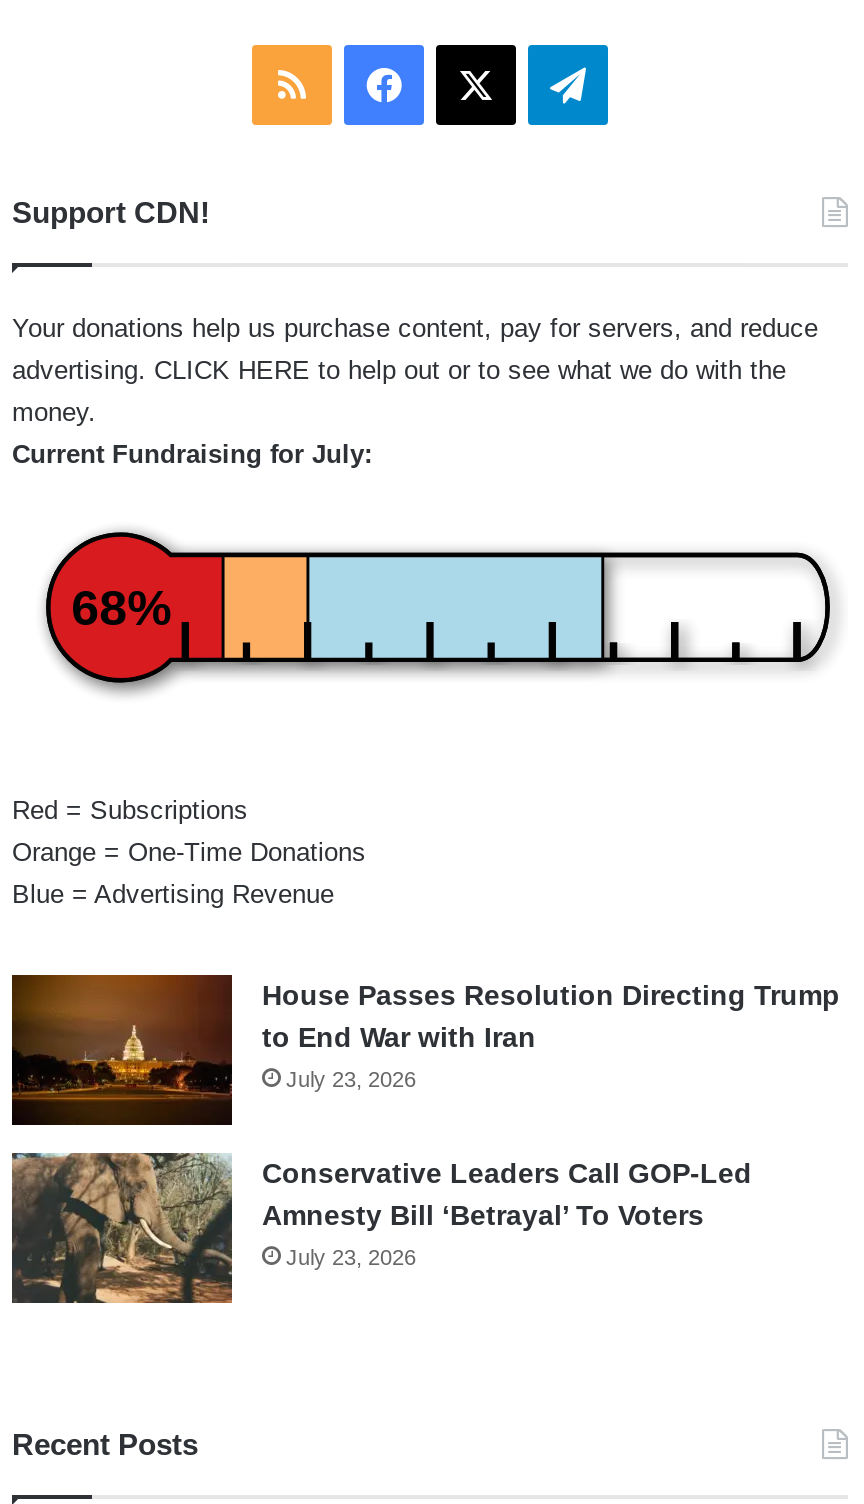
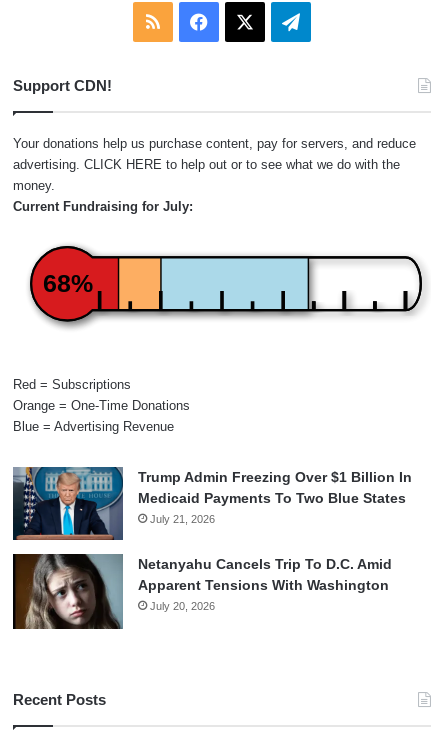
[10,973,840,1125] [image] | House Passes Resolution Directing Trump | to End War with Iran | July 23, 2026 -> [12,466,412,540] [image] | Trump Admin Freezing Over $1 Billion In | Medicaid Payments To Two Blue States | July 21, 2026
[10,1151,752,1303] [image] | Conservative Leaders Call GOP-Led | Amnesty Bill ‘Betrayal’ To Voters | July 23, 2026 -> [12,553,392,630] [image] | Netanyahu Cancels Trip To D.C. Amid | Apparent Tensions With Washington | July 20, 2026

